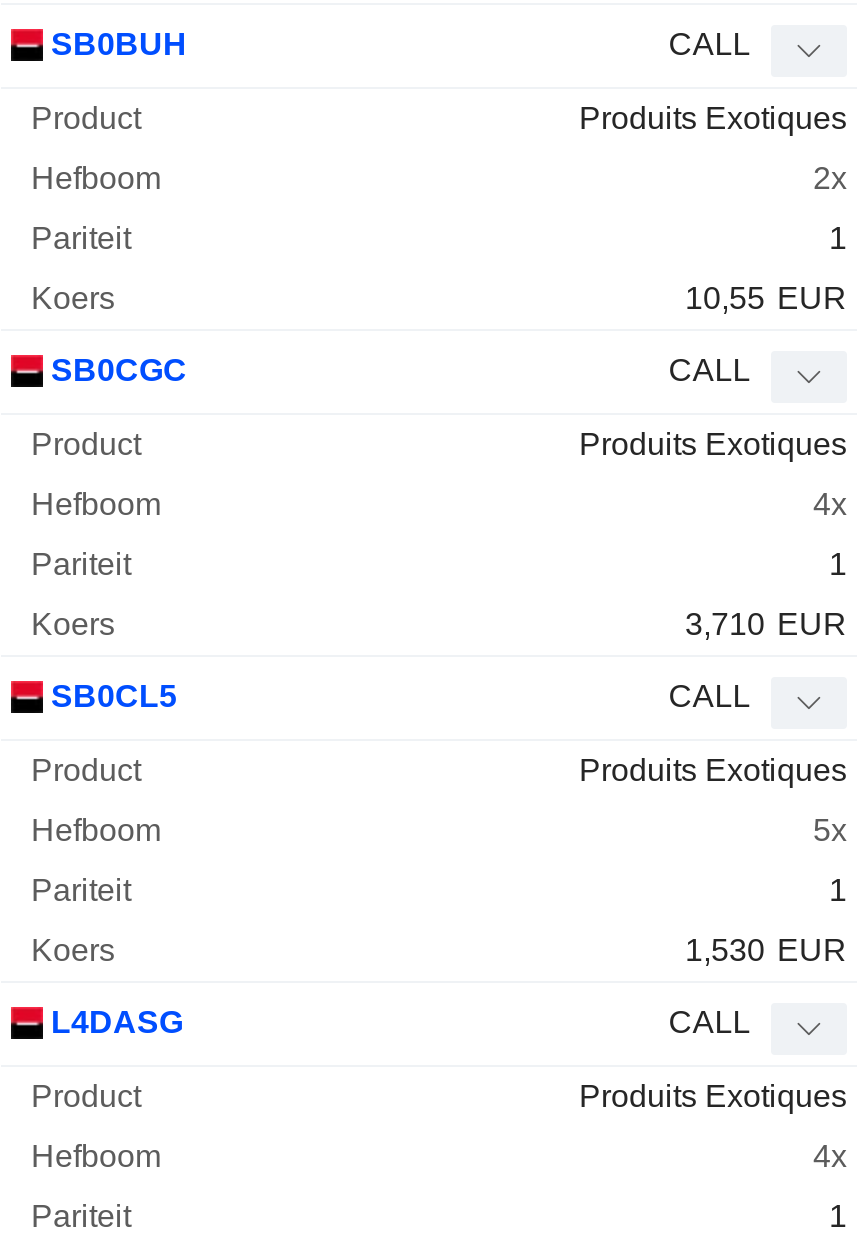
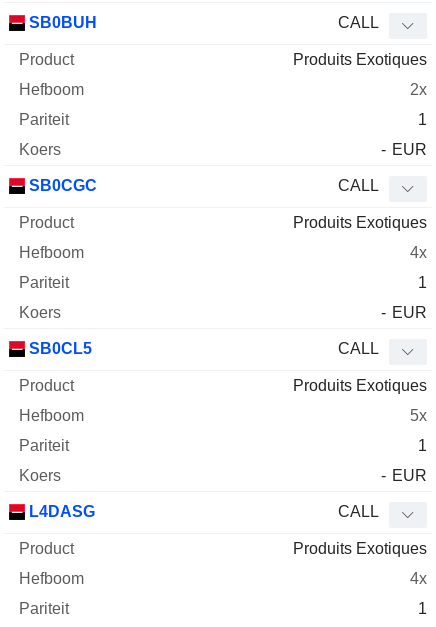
[685,281,847,315] 10,55 EUR -> [381,141,427,158] - EUR
[685,607,847,641] 3,710 EUR -> [381,304,427,321] - EUR
[685,933,847,967] 1,530 EUR -> [381,467,427,484] - EUR

